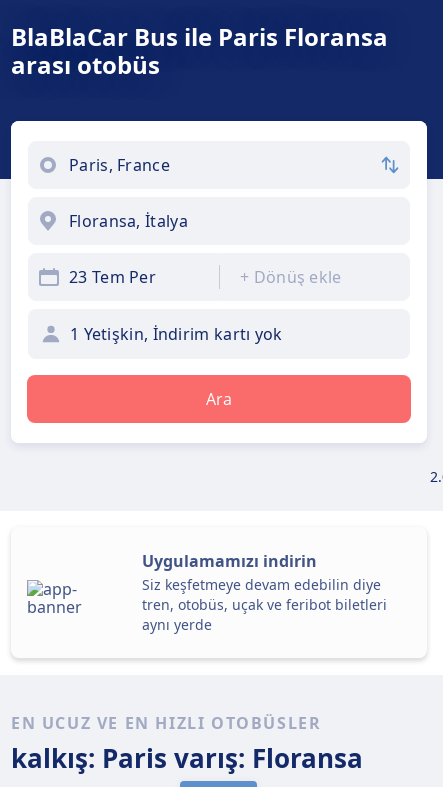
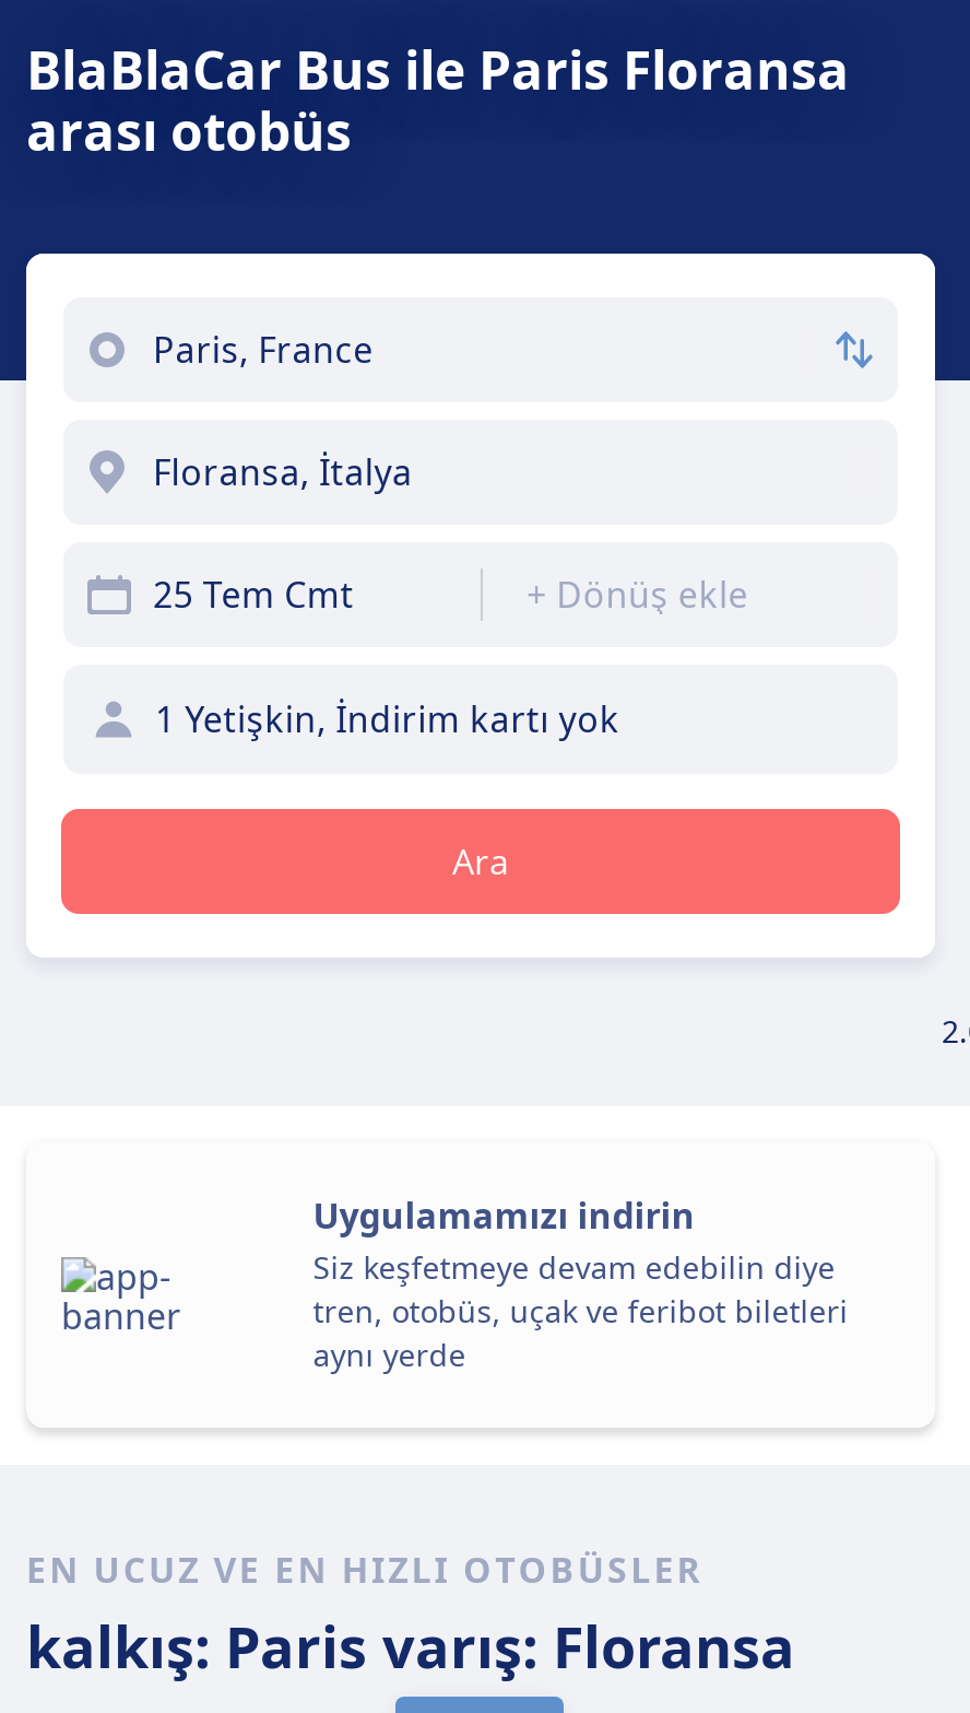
[69,266,156,288] 23 Tem Per -> [153,571,354,619] 25 Tem Cmt

